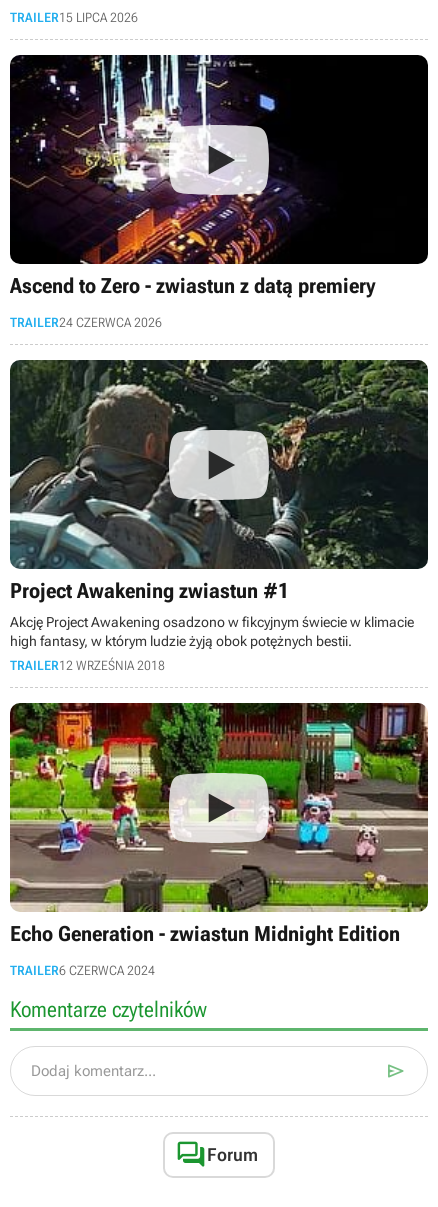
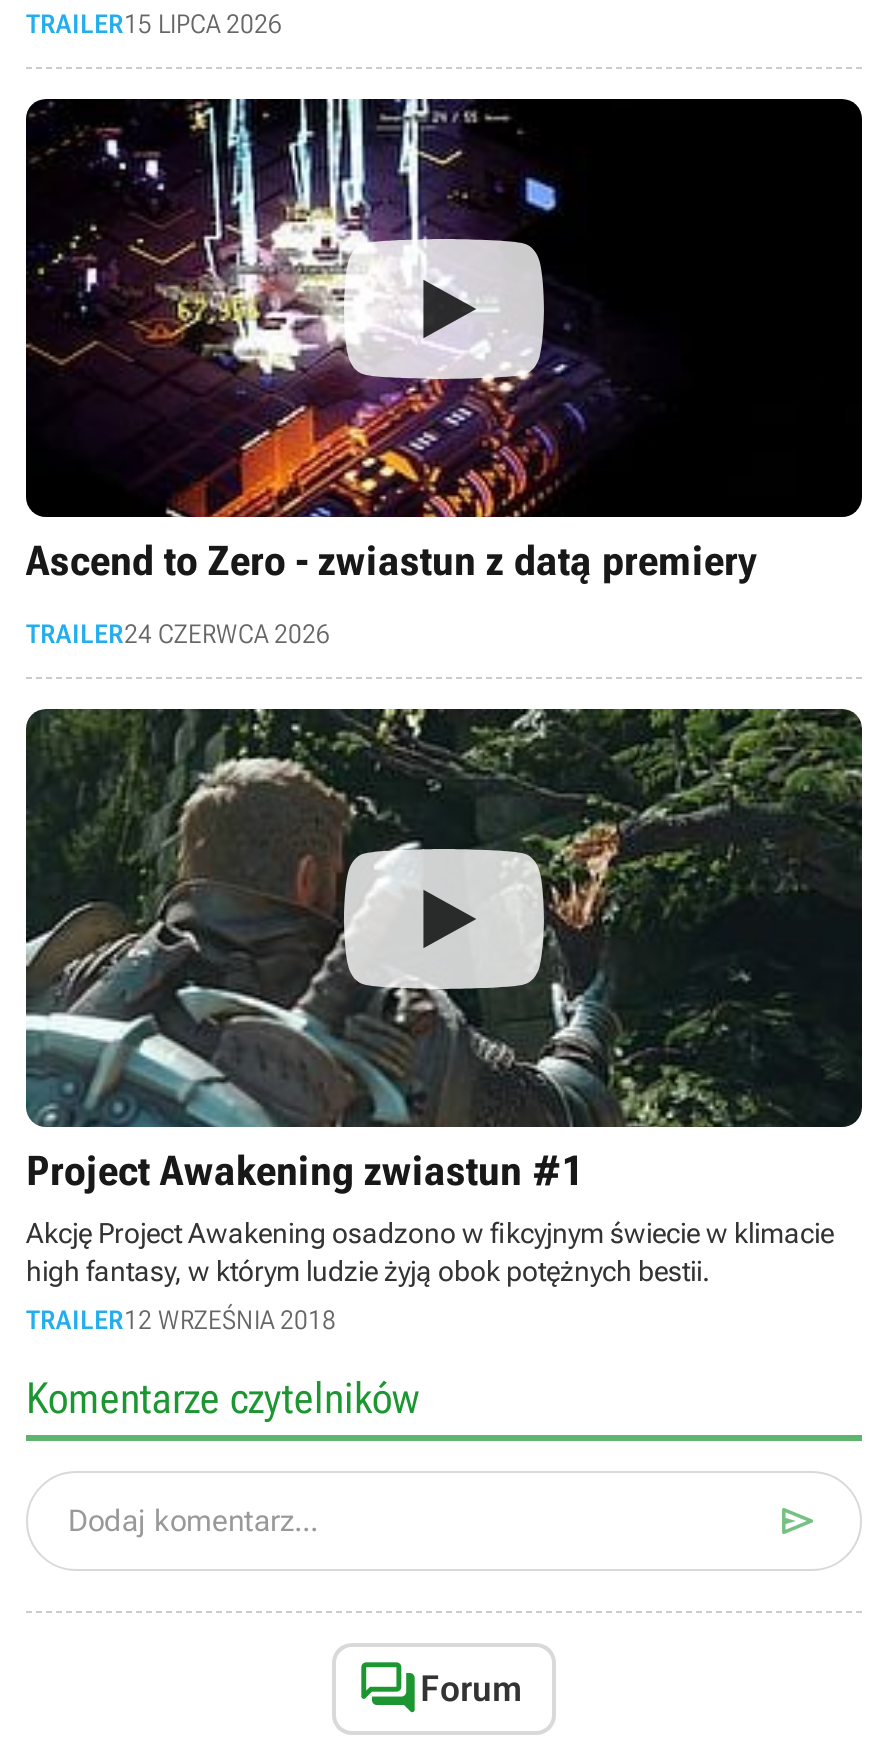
[9,702,429,978] [image] | Echo Generation - zwiastun Midnight Edition | TRAILER6 CZERWCA 2024 -> none

